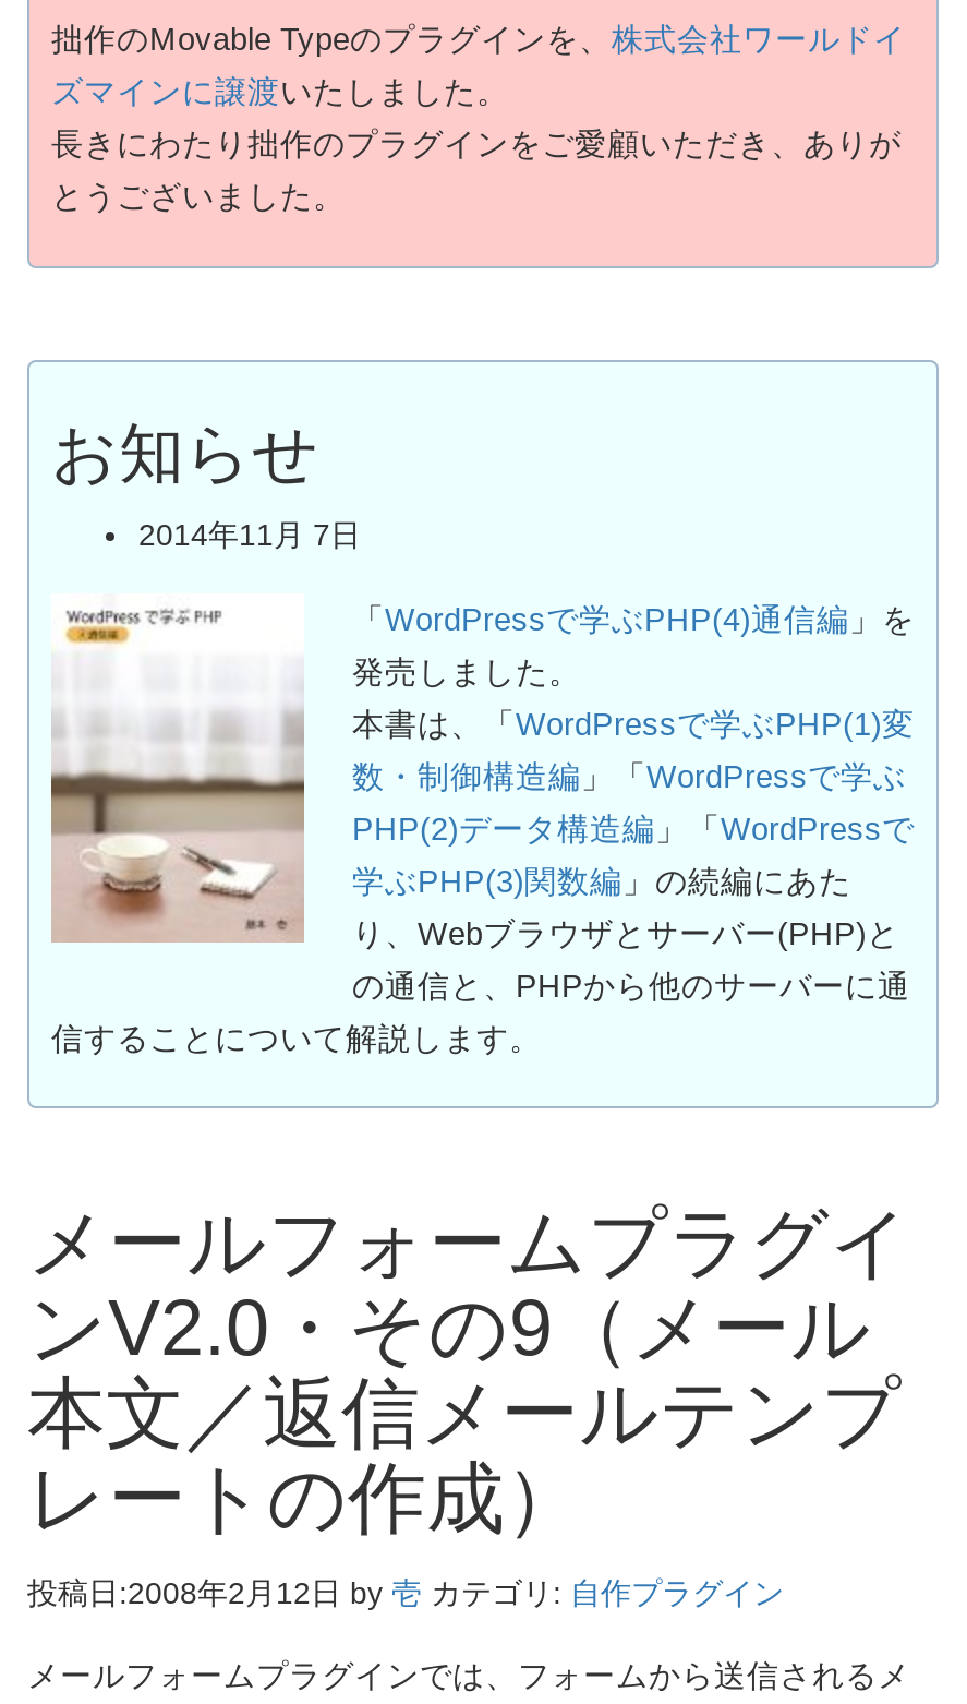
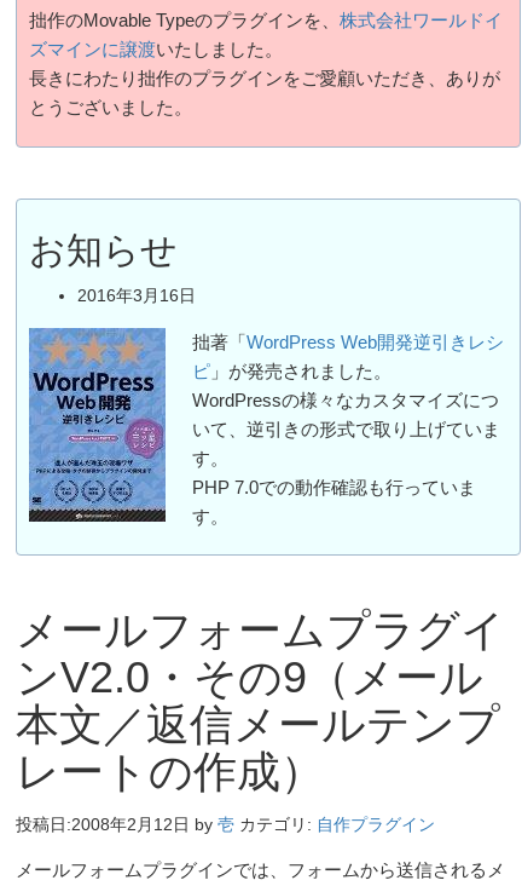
[49,517,915,1055] [image] | 2014年11月 7日 | 「WordPressで学ぶPHP(4)通信編」を | 発売しました。 | 本書は、「WordPressで学ぶPHP(1)変 | 数・制御構造編」「WordPressで学ぶ | PHP(2)データ構造編」「WordPressで | 学ぶPHP(3)関数編」の続編にあた | り、Webブラウザとサーバー(PHP)と | の通信と、PHPから他のサーバーに通 | 信することについて解説します。 -> [28,286,504,526] [image] | 2016年3月16日 | 拙著「WordPress Web開発逆引きレシ | ピ」が発売されました。 | WordPressの様々なカスタマイズにつ | いて、逆引きの形式で取り上げていま | す。 | PHP 7.0での動作確認も行っていま | す。

